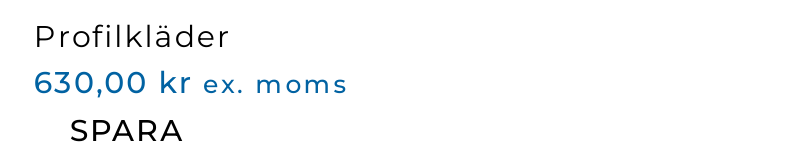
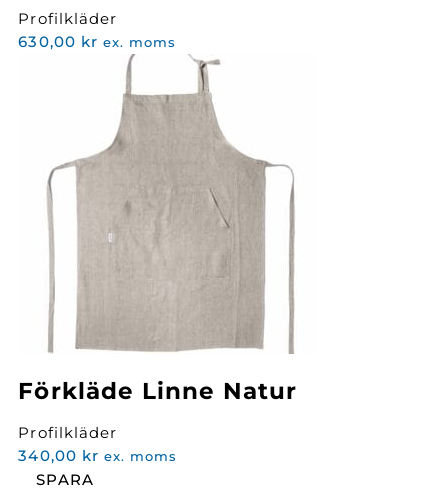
none -> [18,53,297,465] [image] | Förkläde Linne Natur | Profilkläder | 340,00 kr ex. moms

